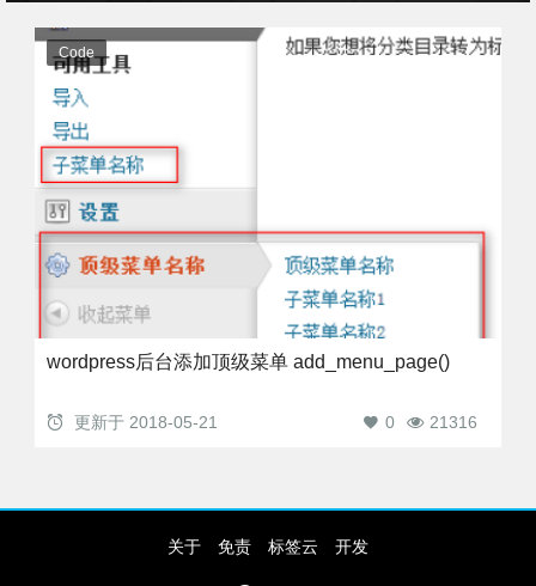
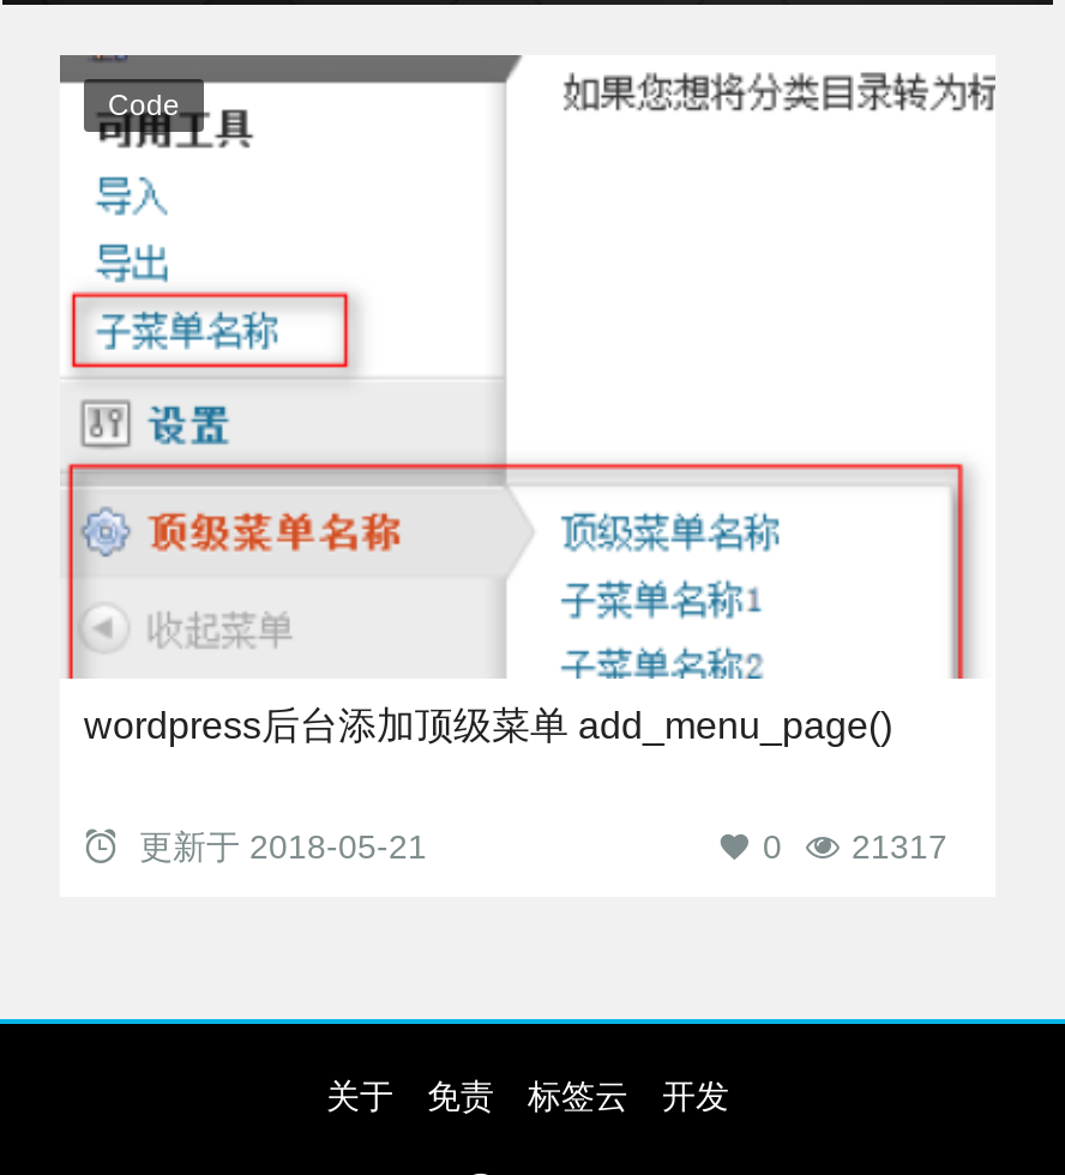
[385,413,477,432] 0 21316 -> [763,827,947,866] 0 21317

